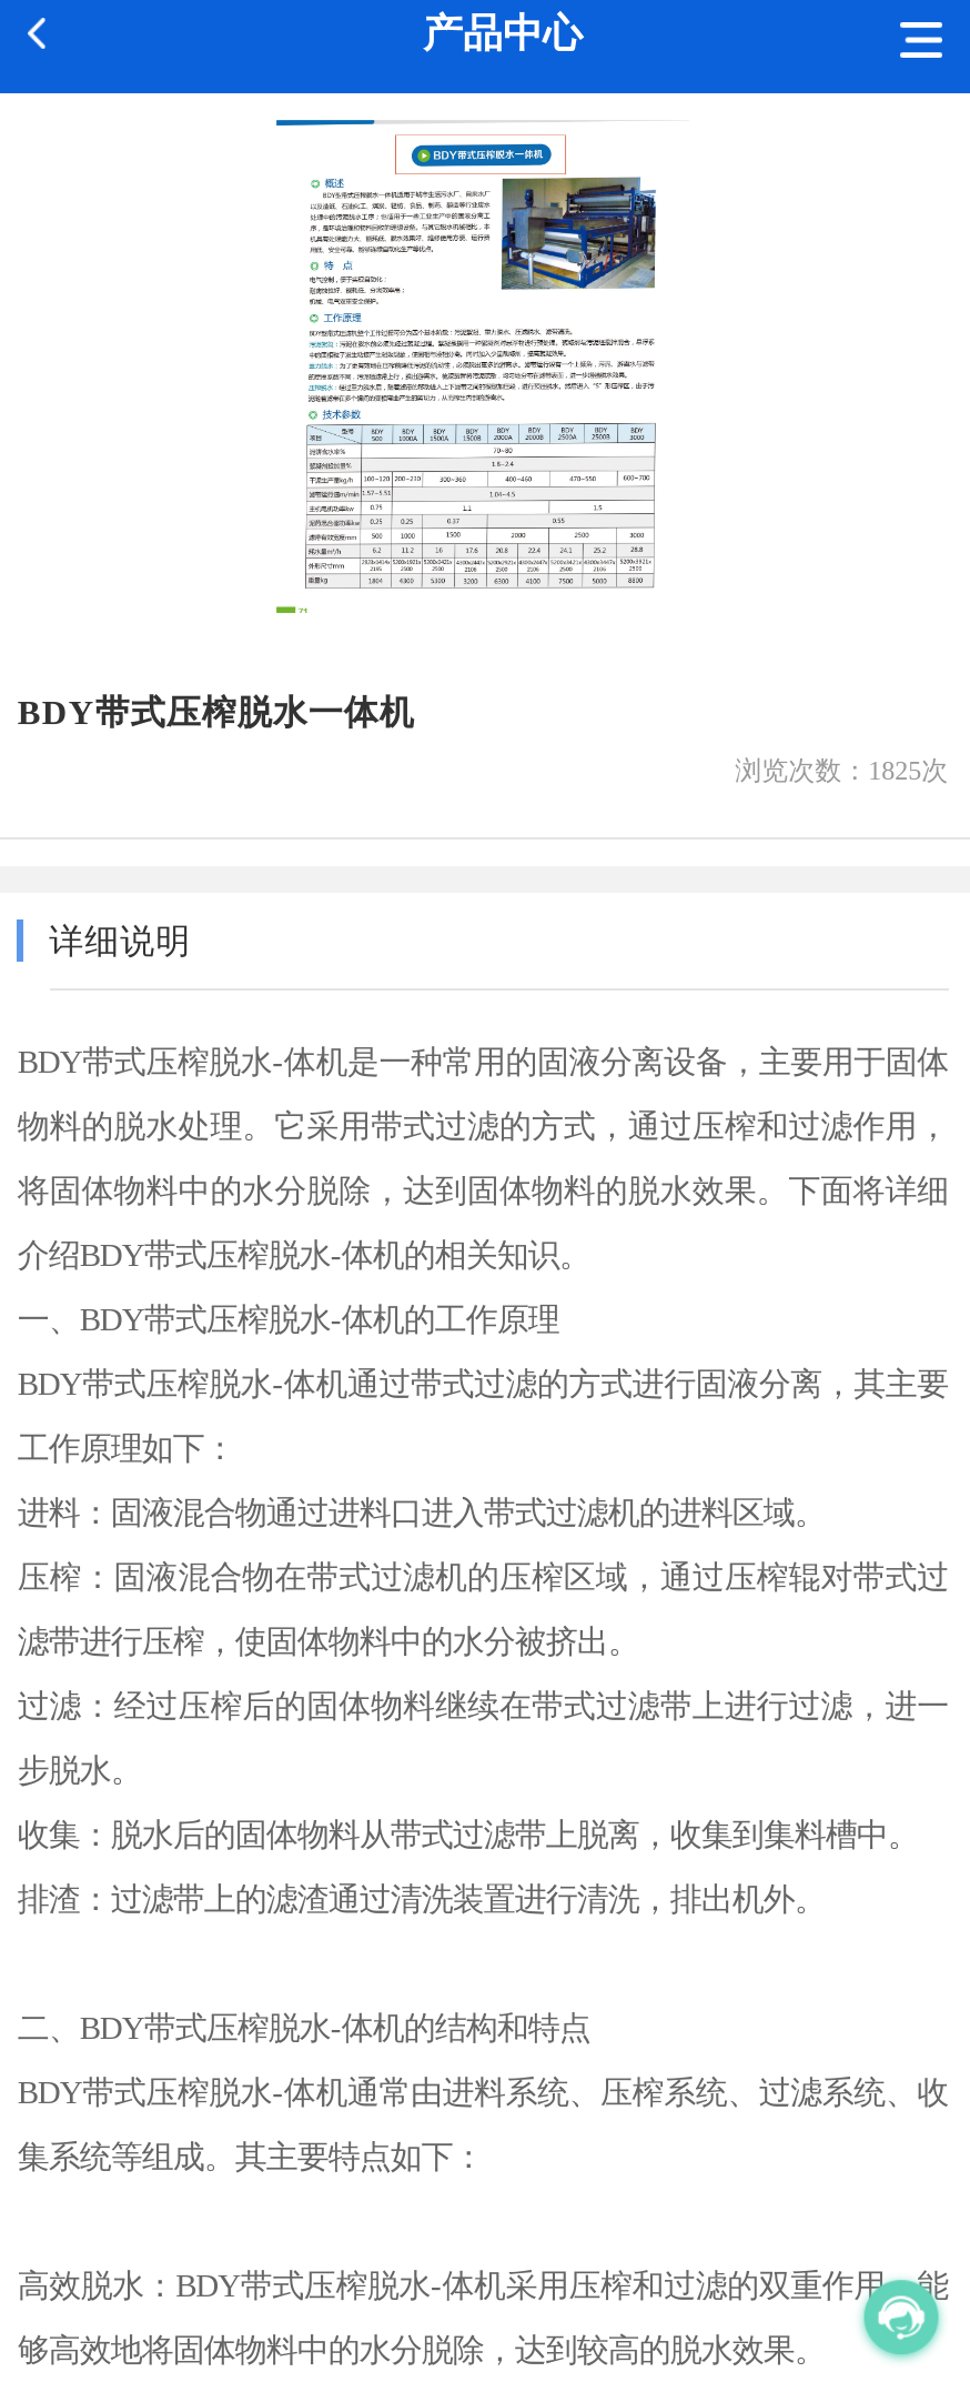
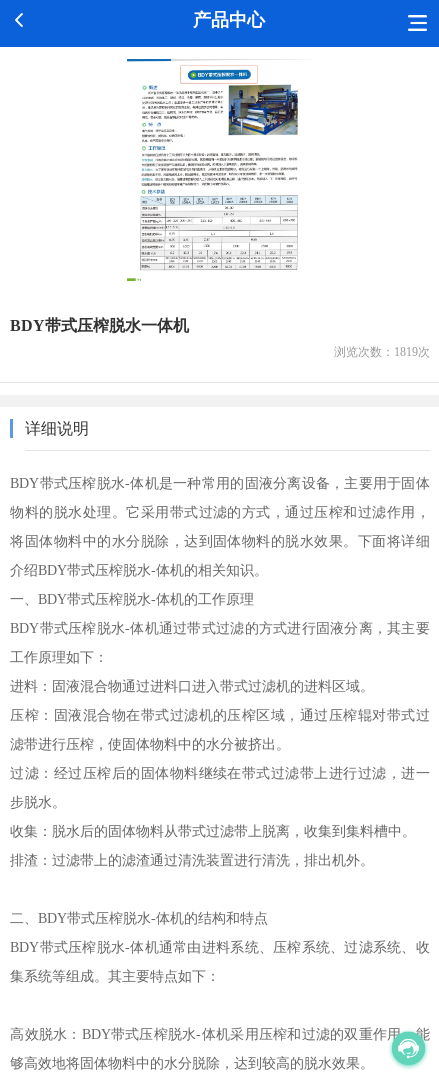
[735,754,948,785] 浏览次数：1825次 -> [334,345,430,359] 浏览次数：1819次

